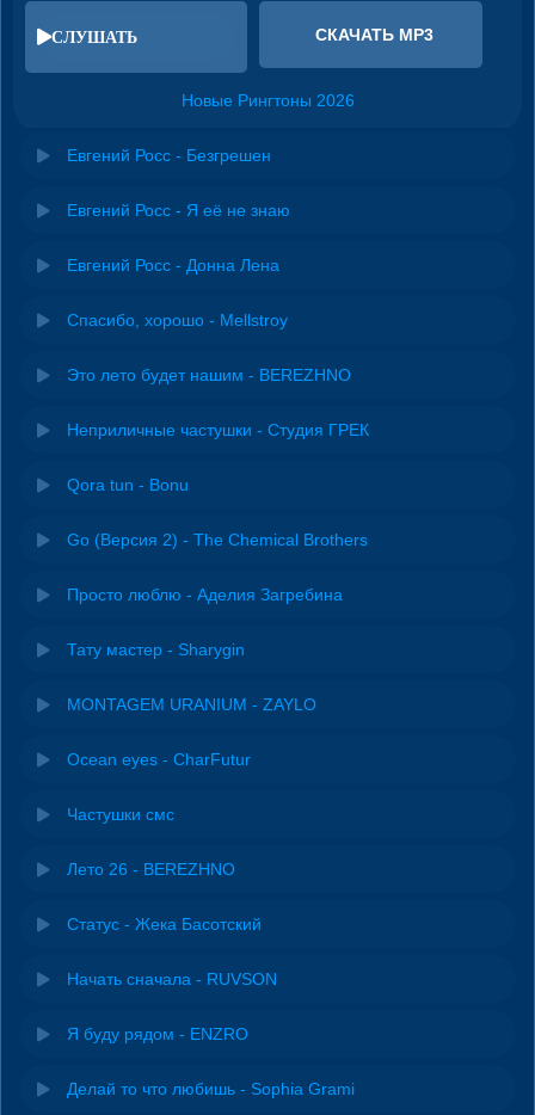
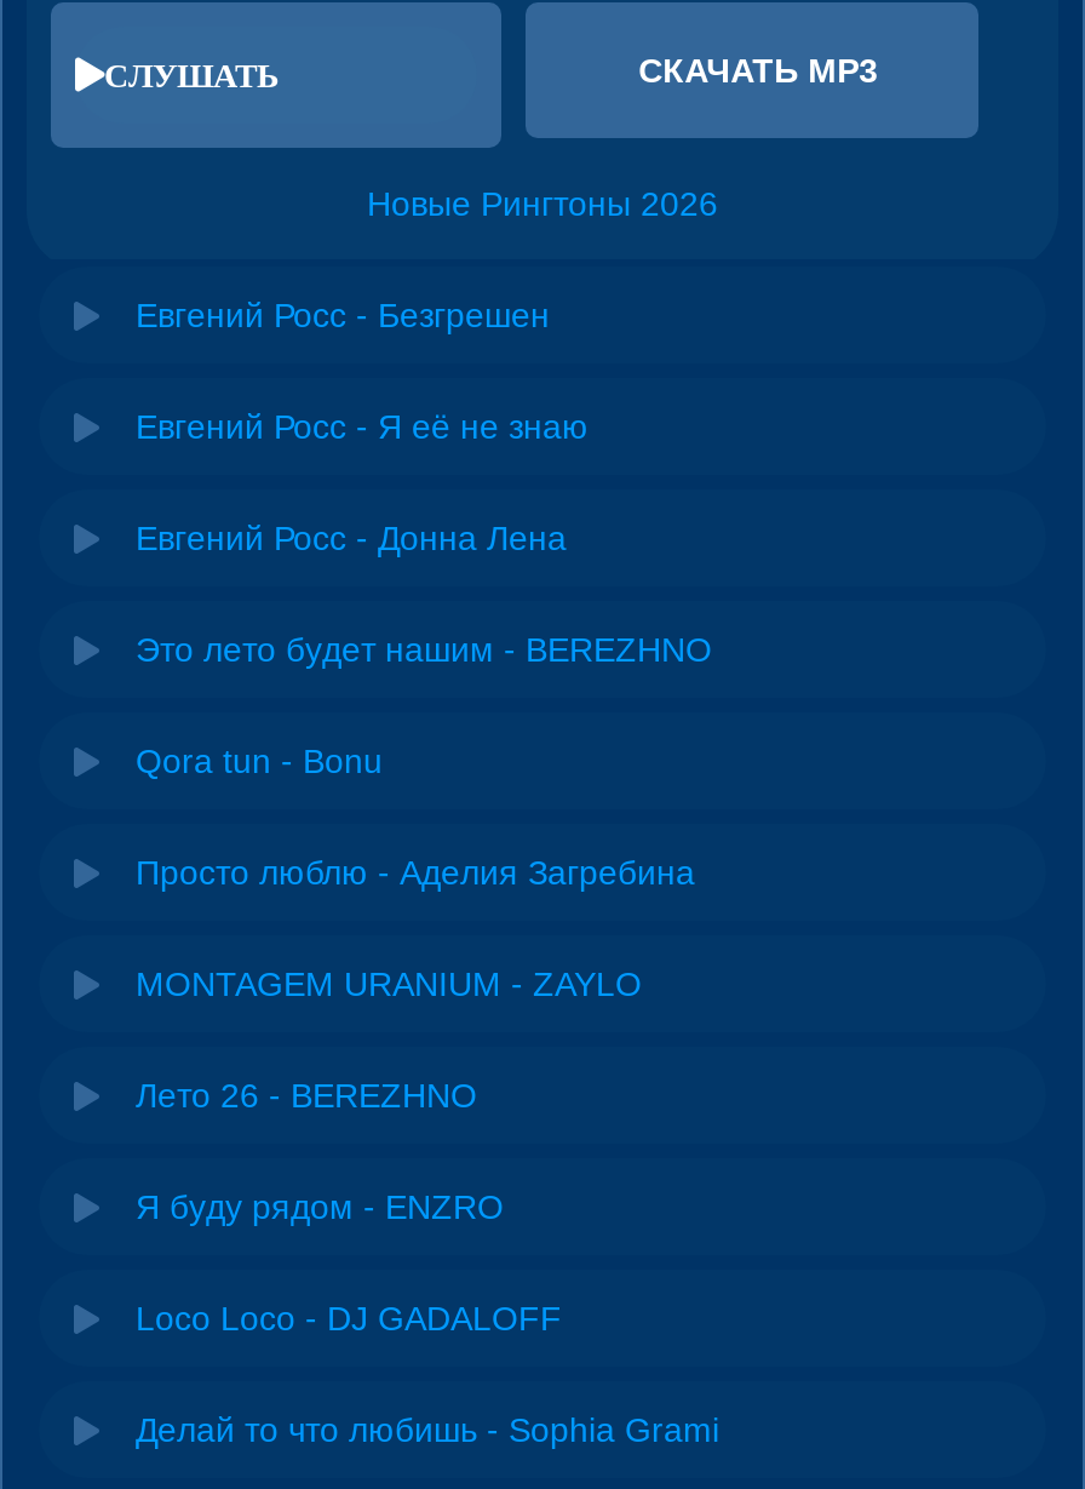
[67,310,288,329] Спасибо, хорошо - Mellstroy -> none
[67,420,369,439] Неприличные частушки - Студия ГРЕК -> none
[67,530,368,549] Go (Версия 2) - The Chemical Brothers -> none
[67,640,245,659] Тату мастер - Sharygin -> none
[67,749,251,823] Ocean eyes - CharFutur | Частушки смс -> none
[67,914,277,988] Статус - Жека Басотский | Начать сначала - RUVSON -> none
moved [67,1024,248,1043] -> [136,1187,504,1225]: Я буду рядом - ENZRO
none -> [136,1298,562,1337] Loco Loco - DJ GADALOFF

